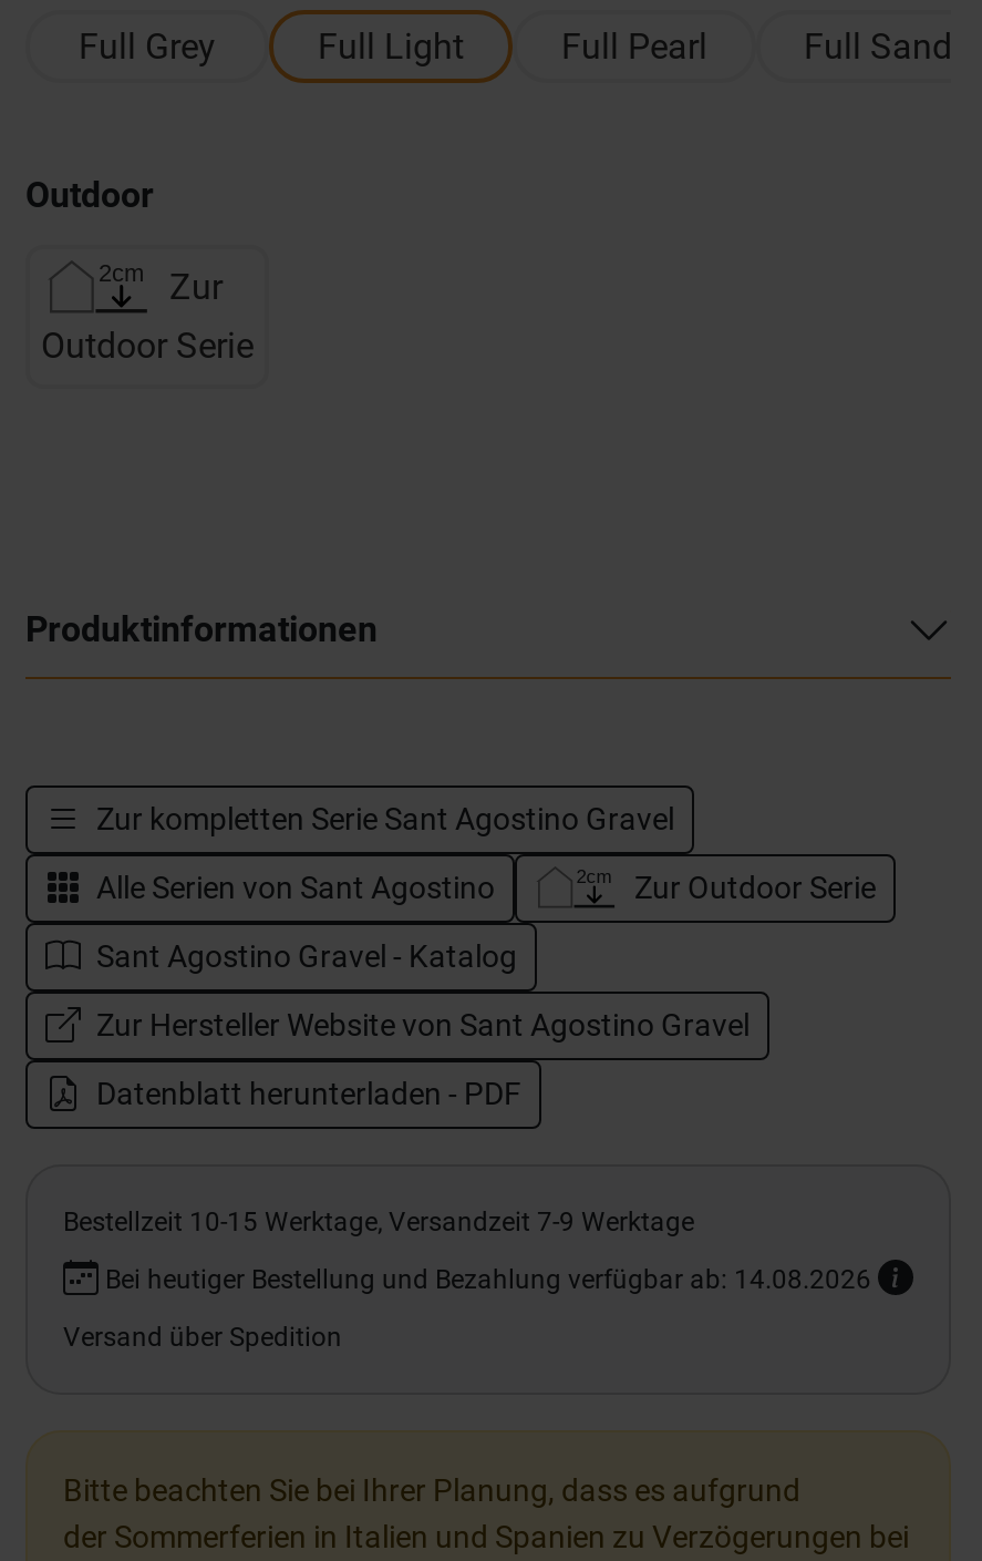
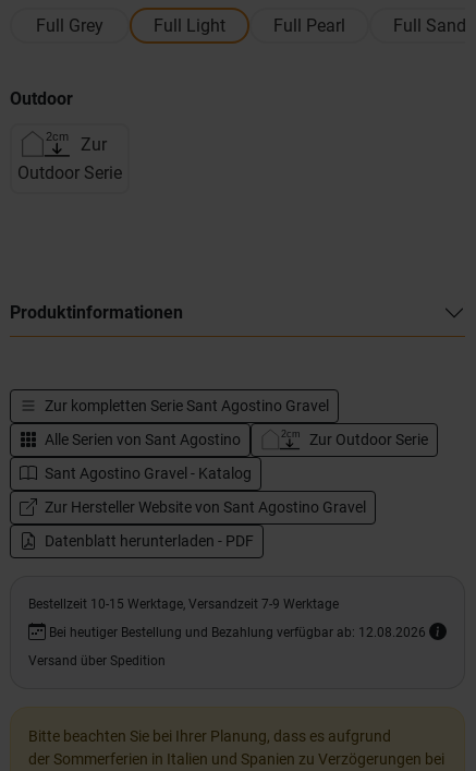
[99,1264,878,1295] Bei heutiger Bestellung und Bezahlung verfügbar ab: 14.08.2026 -> [46,625,429,640] Bei heutiger Bestellung und Bezahlung verfügbar ab: 12.08.2026

